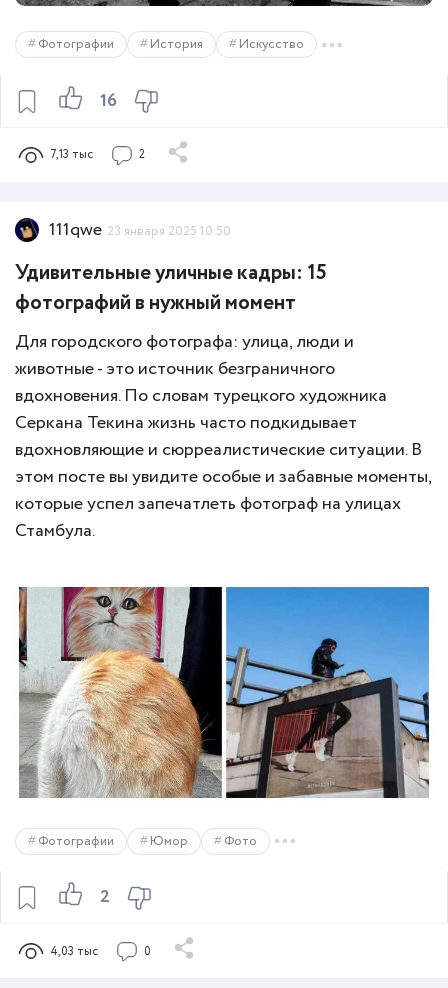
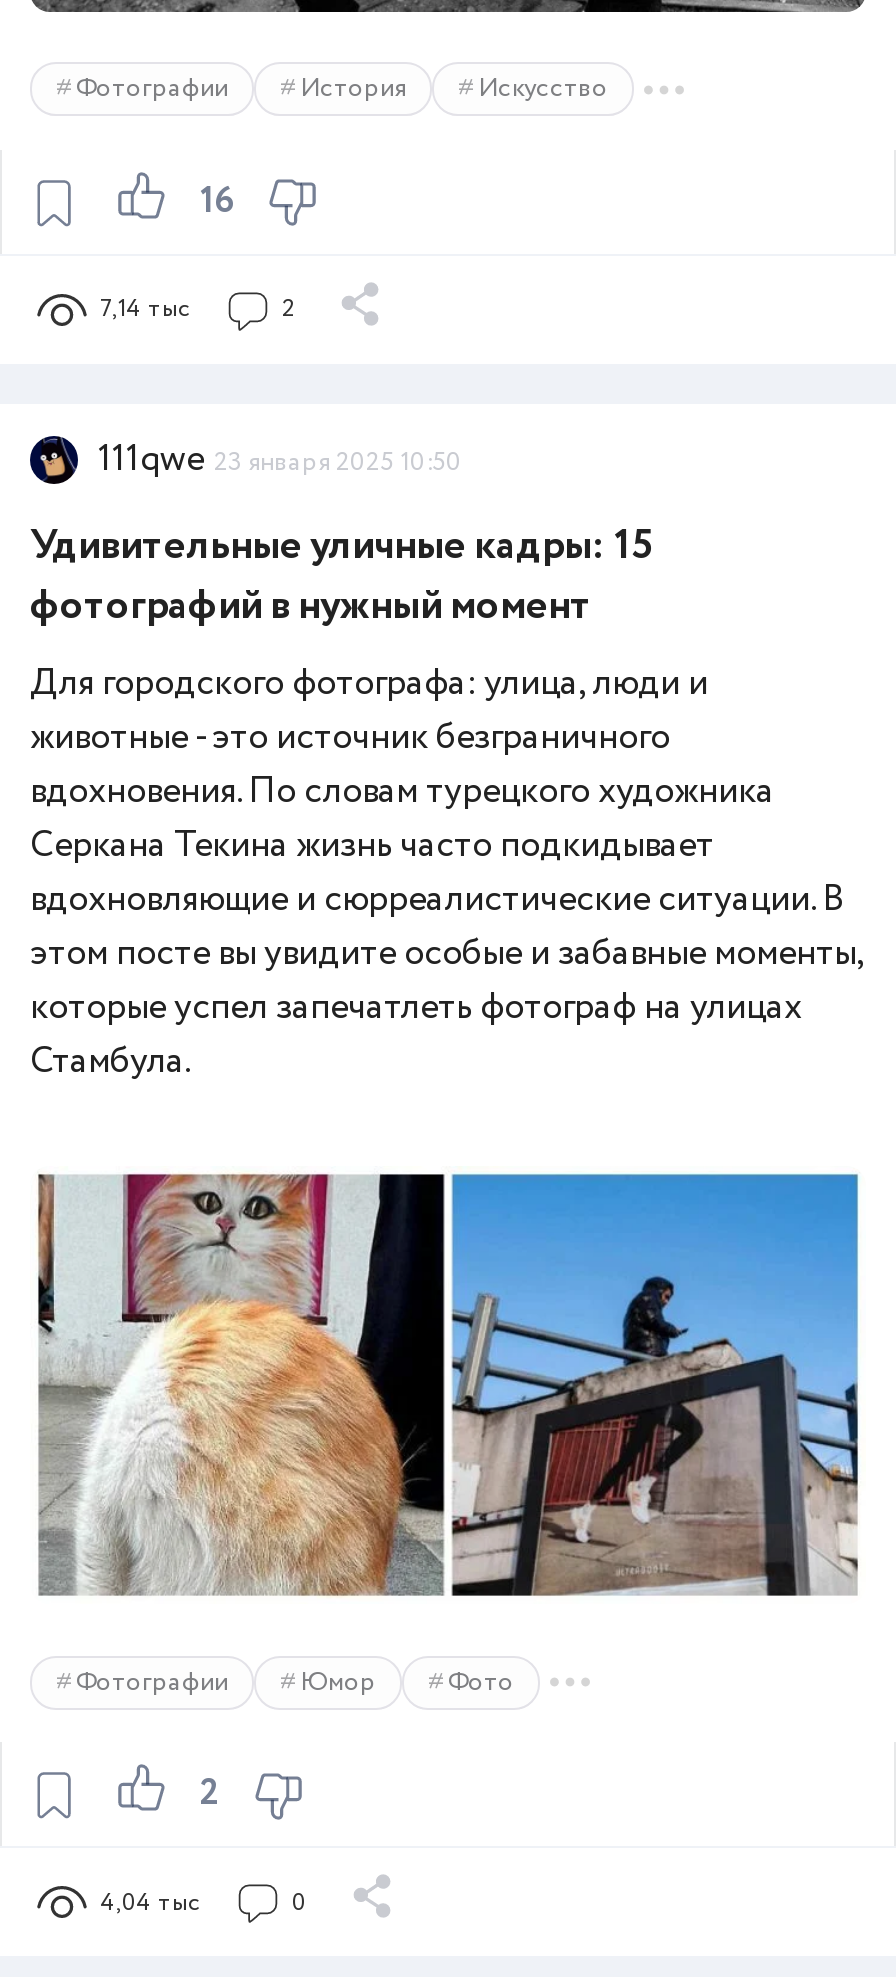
[50,146,93,163] 7,13 тыс -> [100,292,190,326] 7,14 тыс
[50,943,98,960] 4,03 тыс -> [100,1885,200,1919] 4,04 тыс

